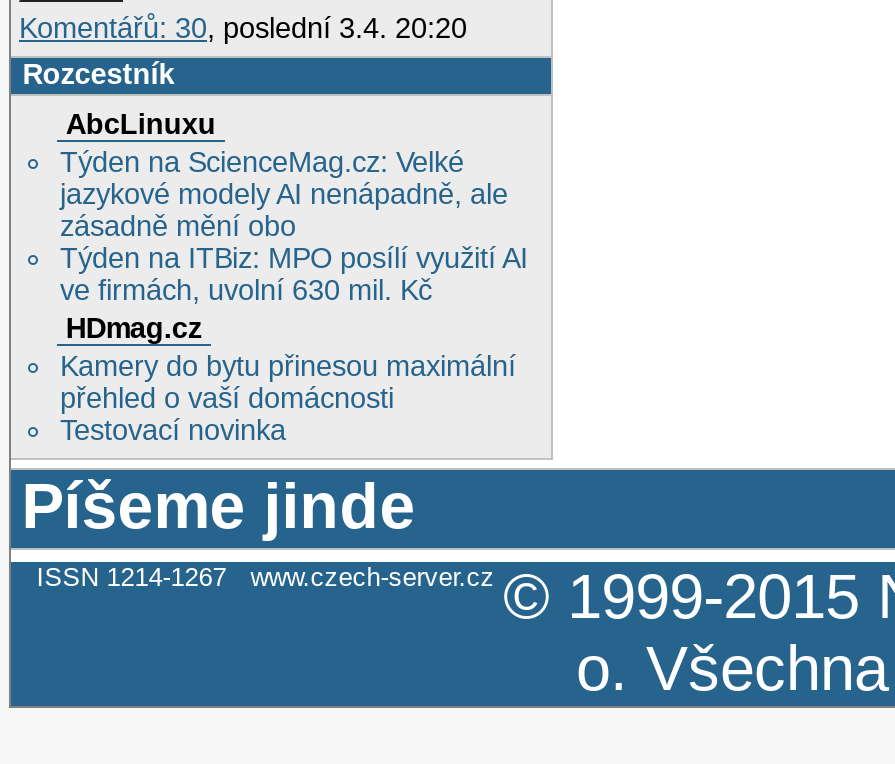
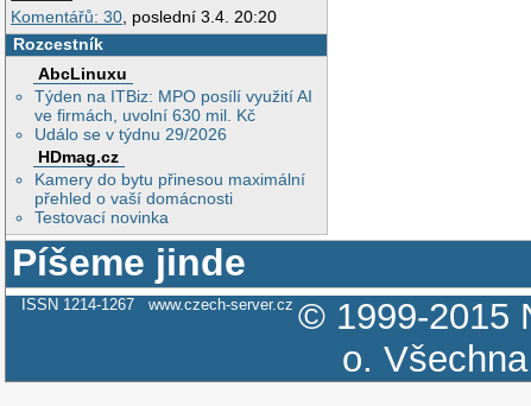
[60,146,508,242] Týden na ScienceMag.cz: Velké | jazykové modely AI nenápadně, ale | zásadně mění obo -> none
moved [60,242,528,306] -> [35,86,313,124]: Týden na ITBiz: MPO posílí využití AI | ve firmách, uvolní 630 mil. Kč
none -> [35,124,227,143] Událo se v týdnu 29/2026

